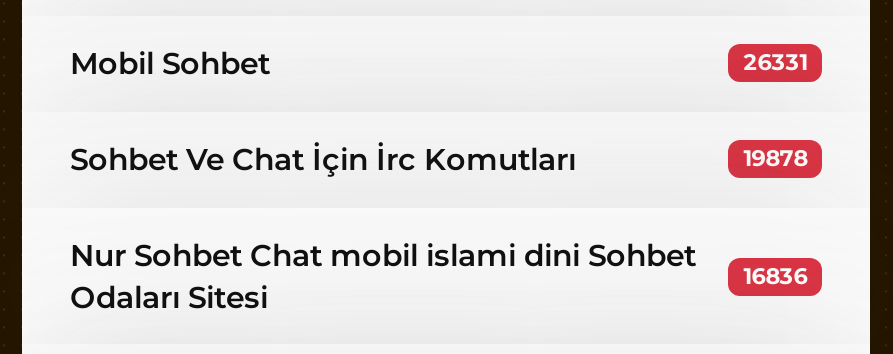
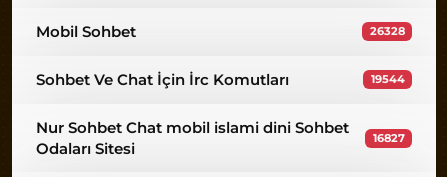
[743,49,807,77] 26331 -> [370,24,405,38] 26328
[743,145,807,173] 19878 -> [371,72,405,86] 19544
[743,261,807,289] 16836 -> [373,131,405,145] 16827

